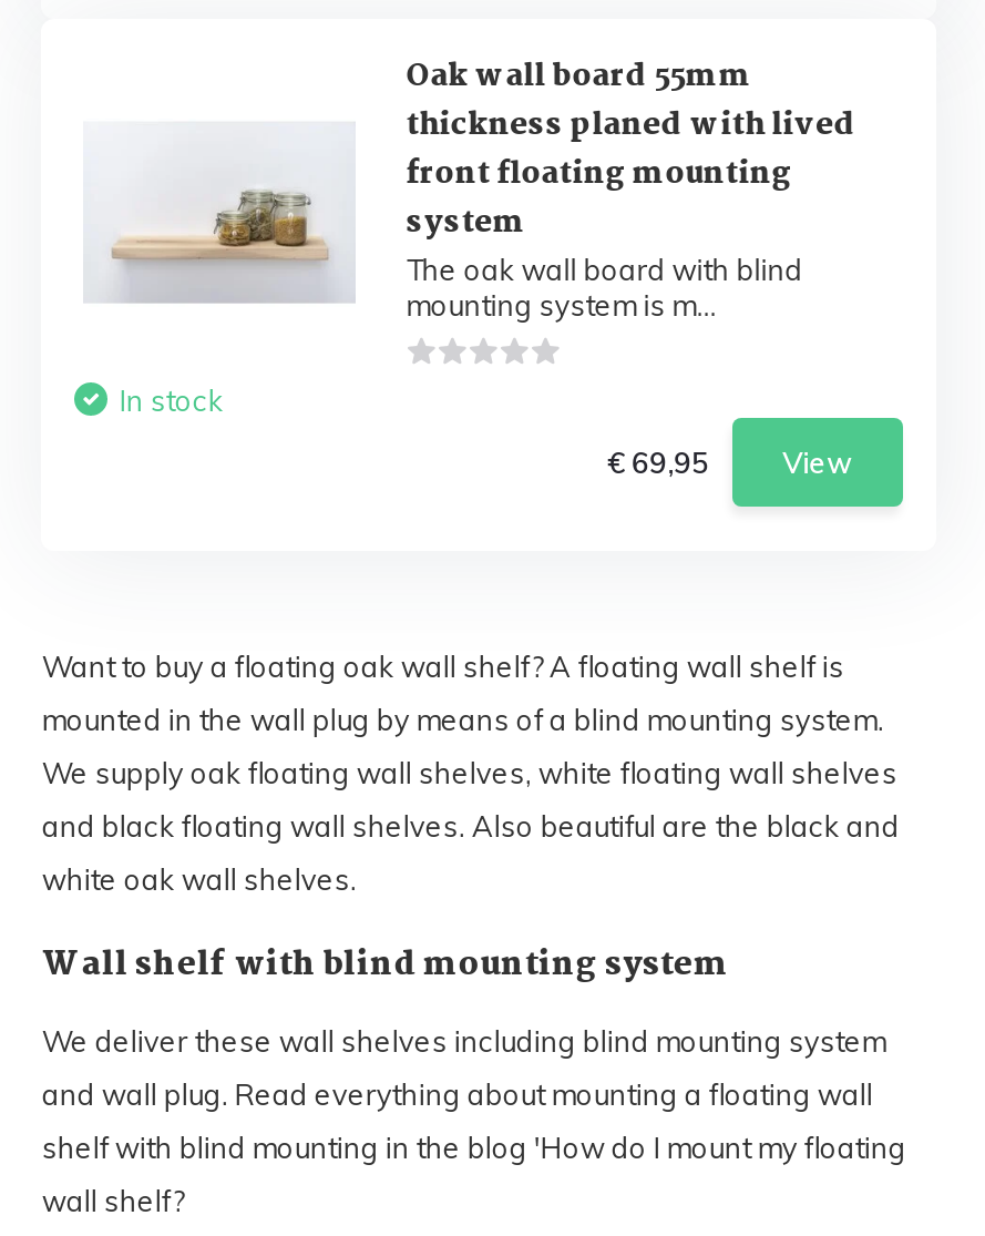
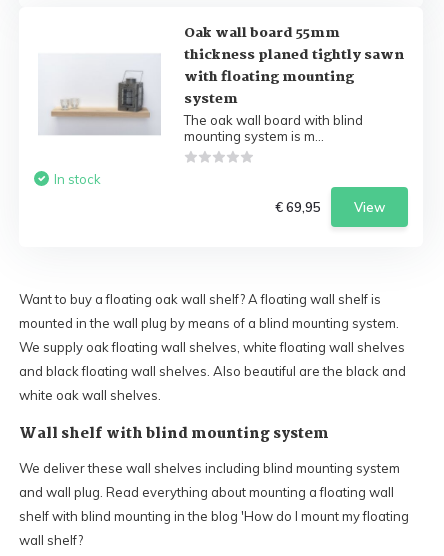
[406,101,856,150] thickness planed with lived -> [184,44,404,66] thickness planed tightly sawn
[132,150,792,263] [image] | front floating mounting -> [53,66,354,118] [image] | with floating mounting

